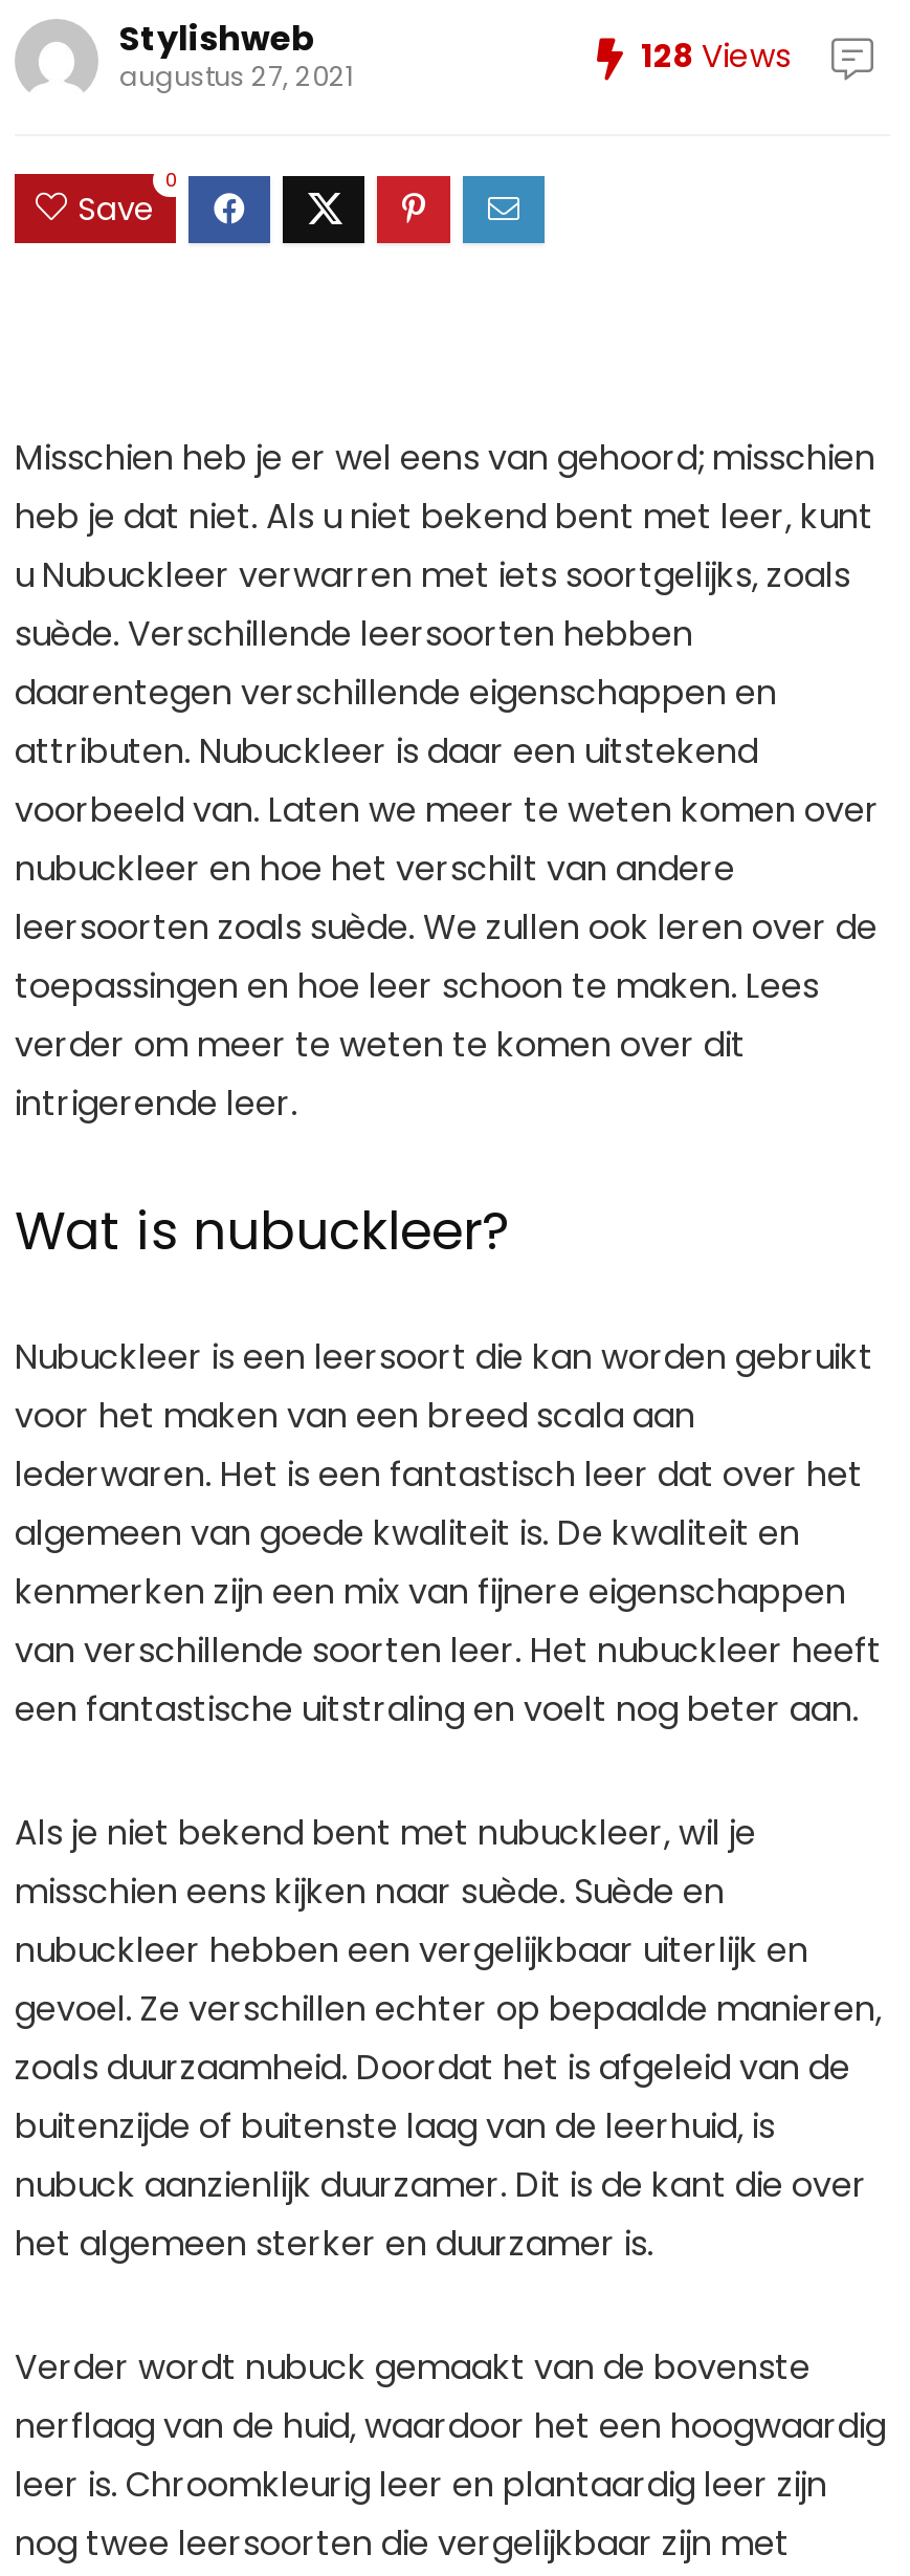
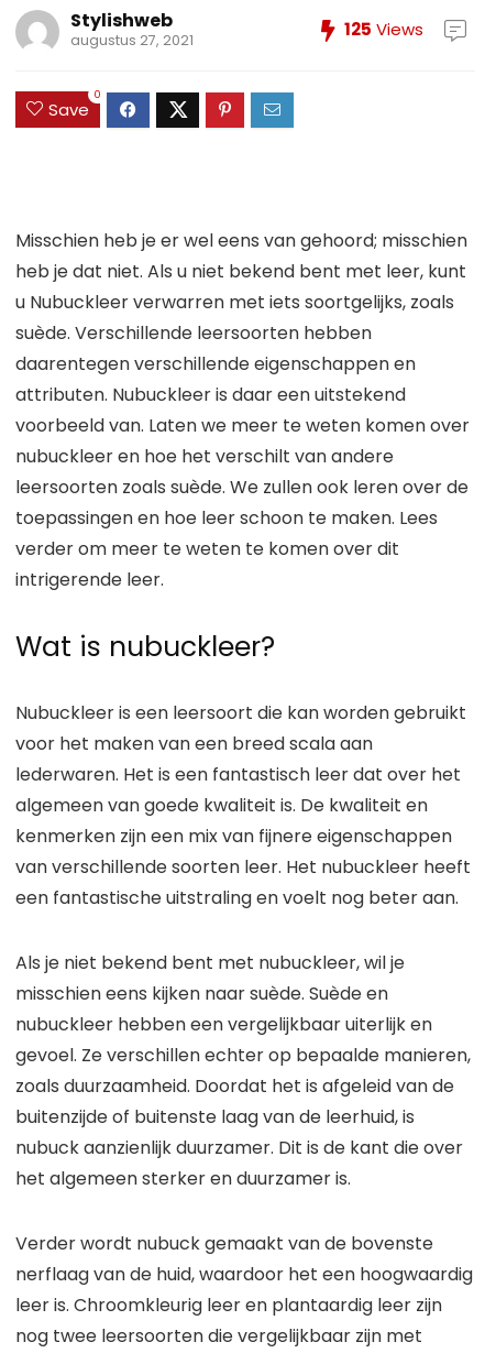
[641,34,792,78] 128 Views -> [344,18,423,41] 125 Views

